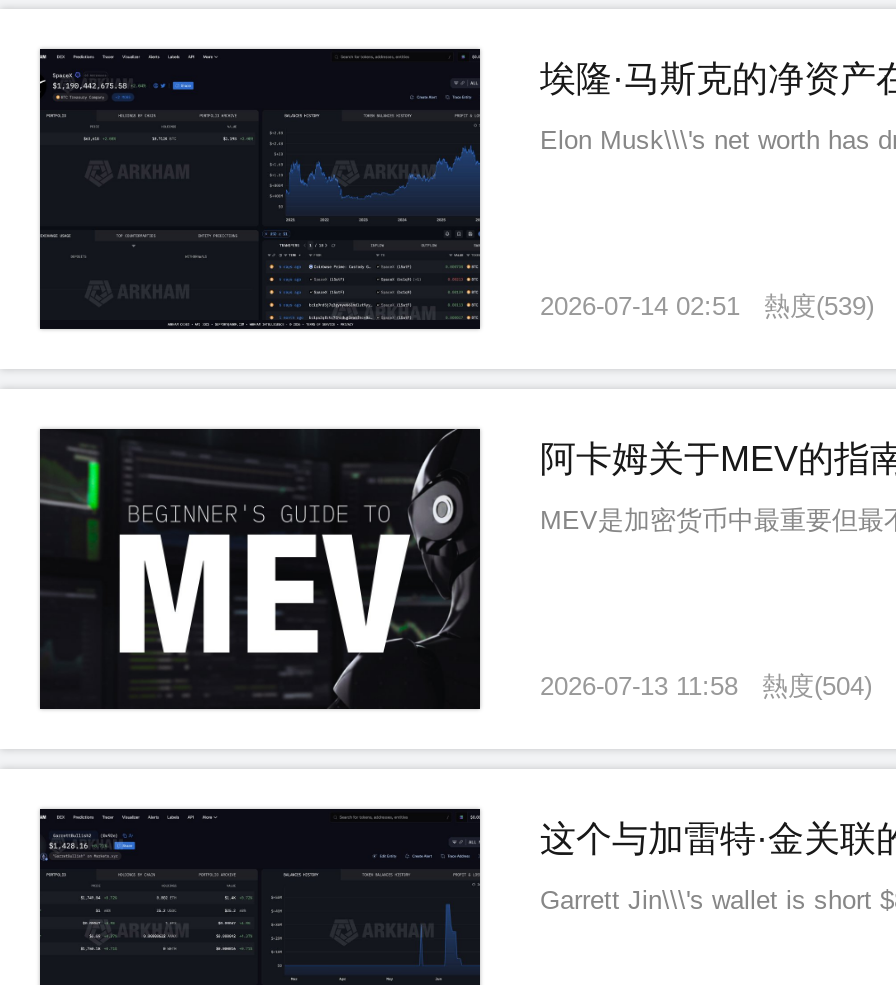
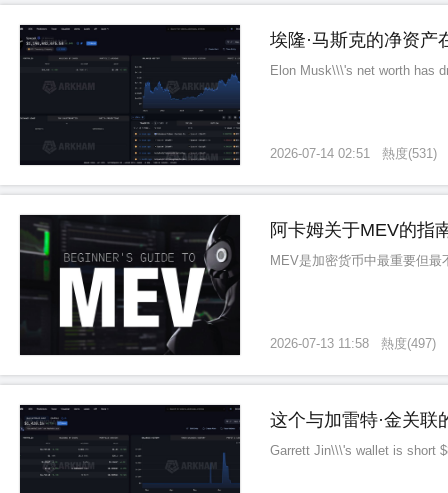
[540,291,874,321] 2026-07-14 02:51 熱度(539) -> [270,146,437,161] 2026-07-14 02:51 熱度(531)
[540,671,872,701] 2026-07-13 11:58 熱度(504) -> [270,336,436,351] 2026-07-13 11:58 熱度(497)

